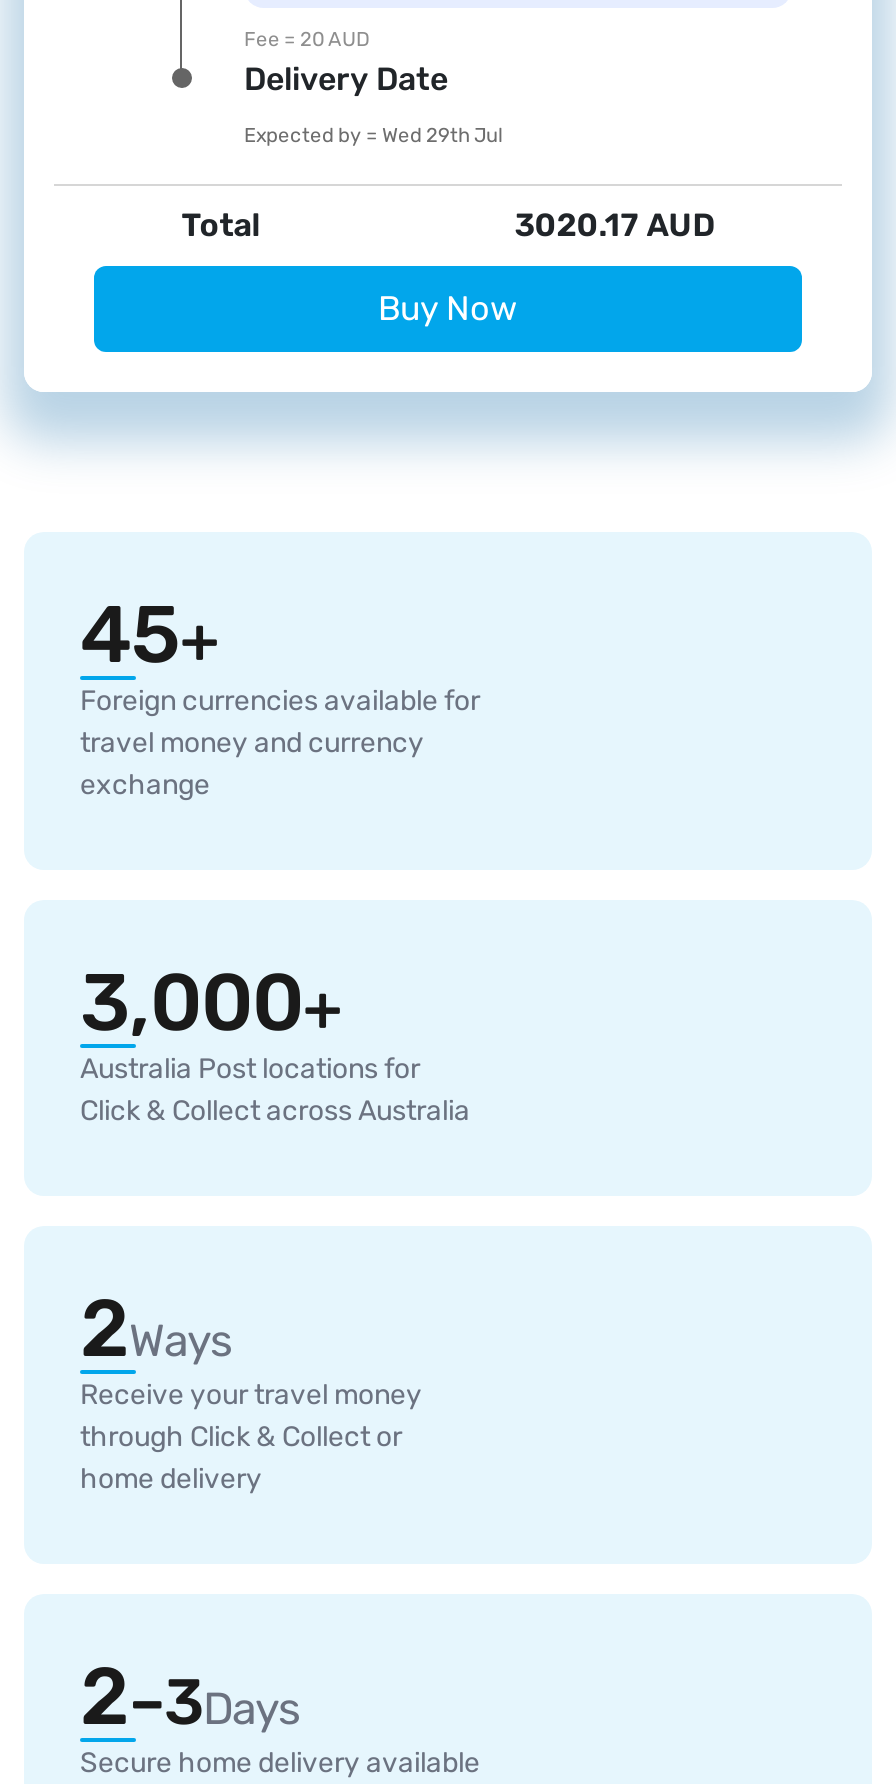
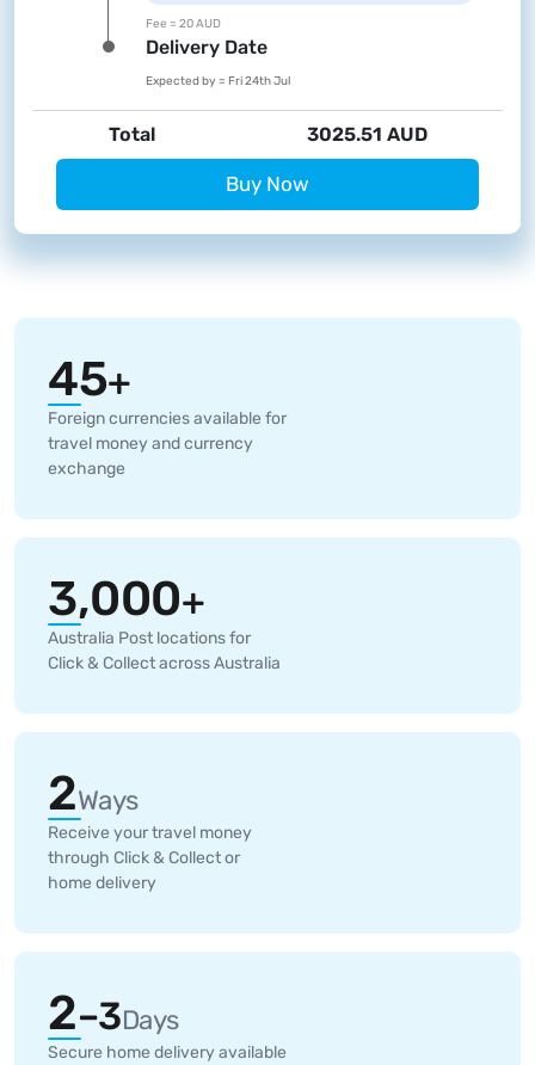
[244,125,502,149] Expected by = Wed 29th Jul -> [146,74,290,89] Expected by = Fri 24th Jul
[514,206,714,244] 3020.17 AUD -> [306,123,427,145] 3025.51 AUD

